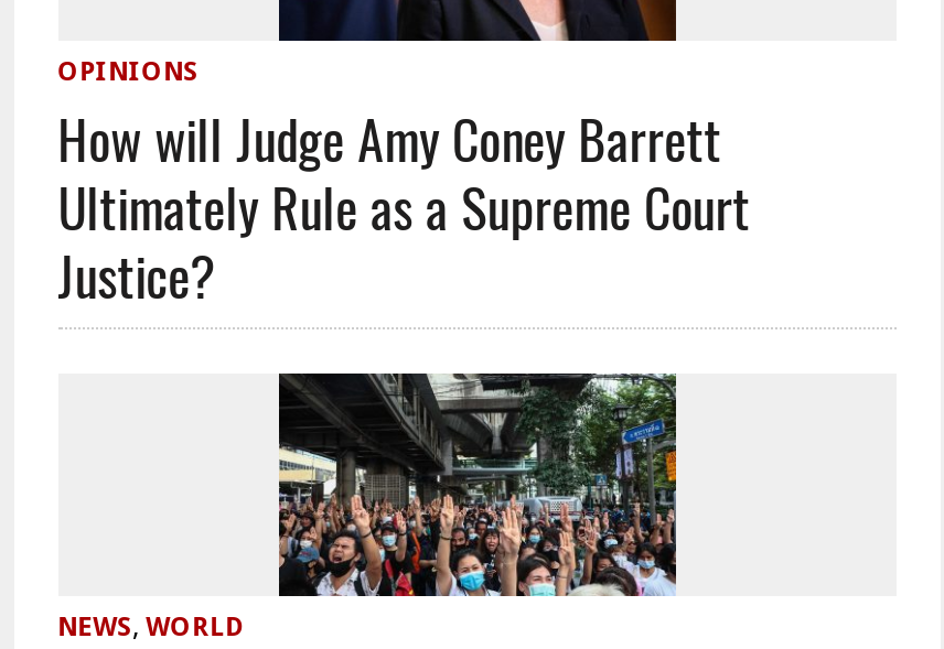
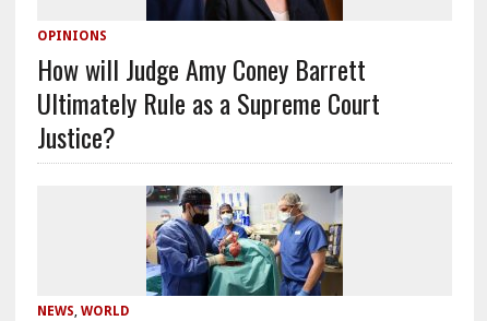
[277,370,678,597] [image] -> [145,185,344,297] [image]

